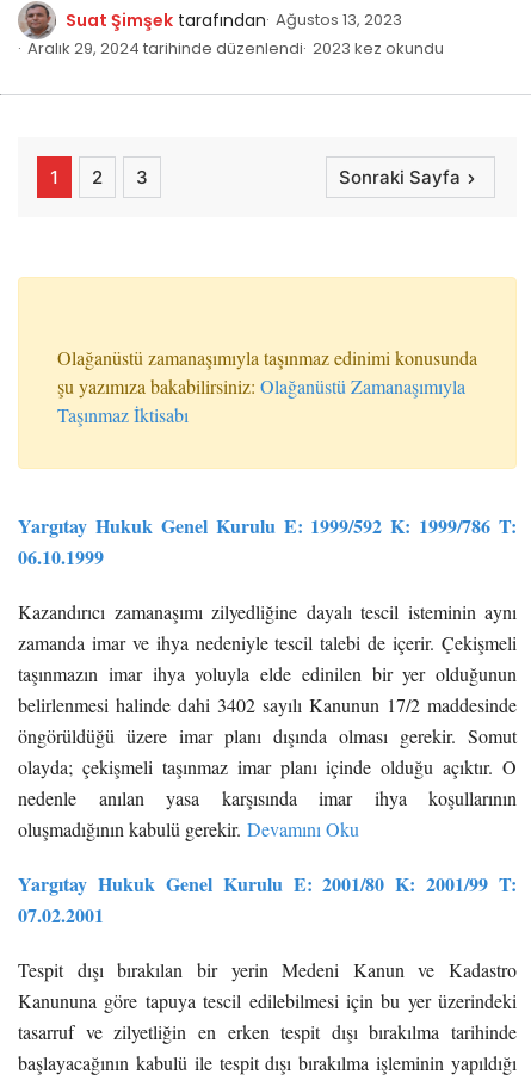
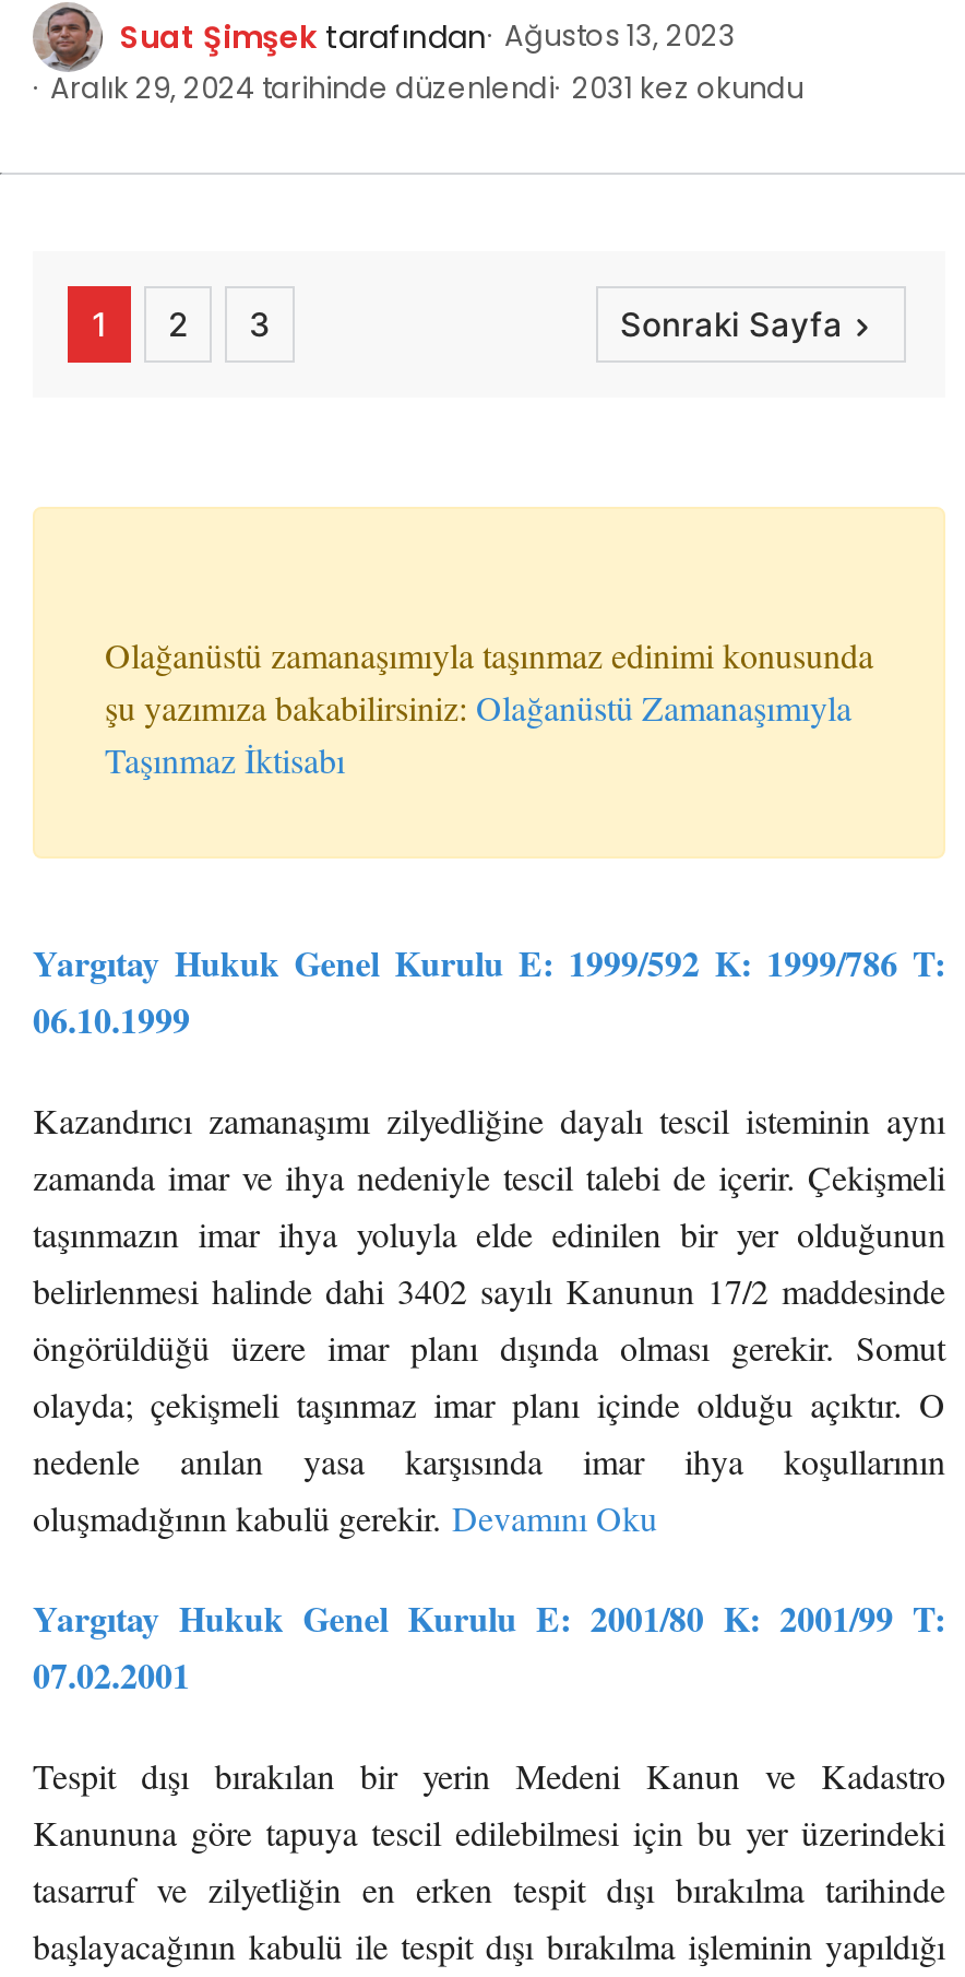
[27,37,444,60] Aralık 29, 2024 tarihinde düzenlendi 2023 kez okundu -> [50,68,803,109] Aralık 29, 2024 tarihinde düzenlendi 2031 kez okundu

